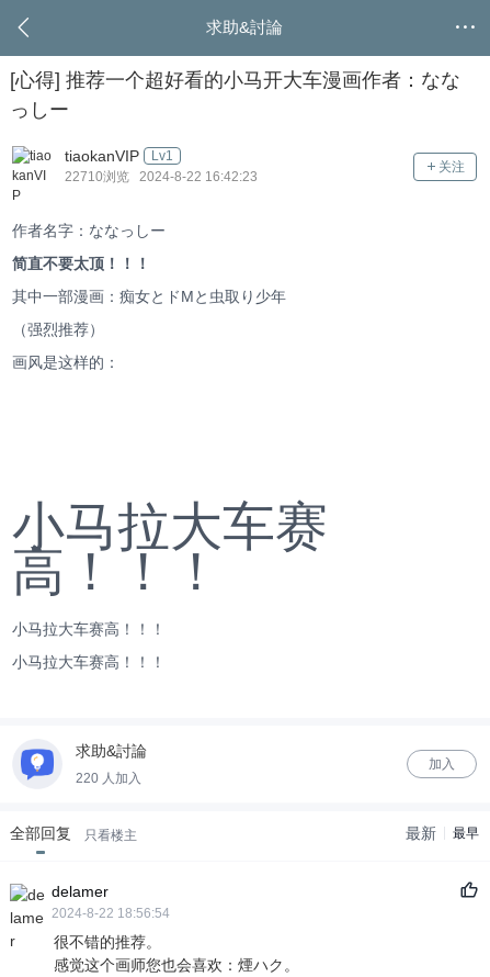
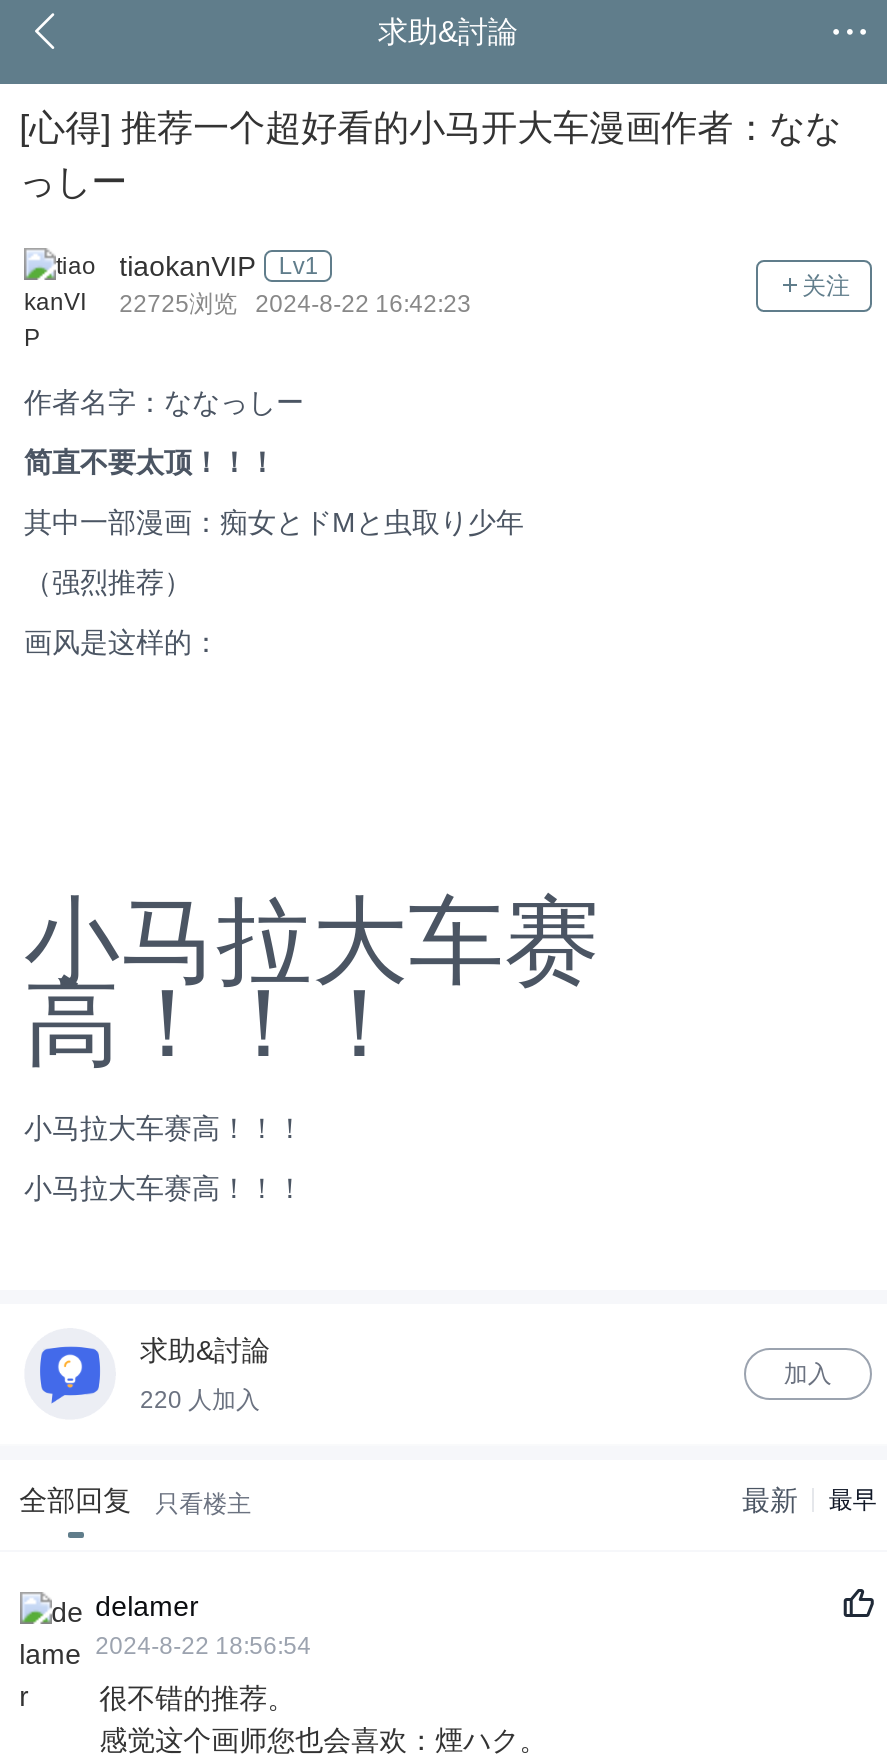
[64,169,257,184] 22710浏览 2024-8-22 16:42:23 -> [119,290,471,318] 22725浏览 2024-8-22 16:42:23

